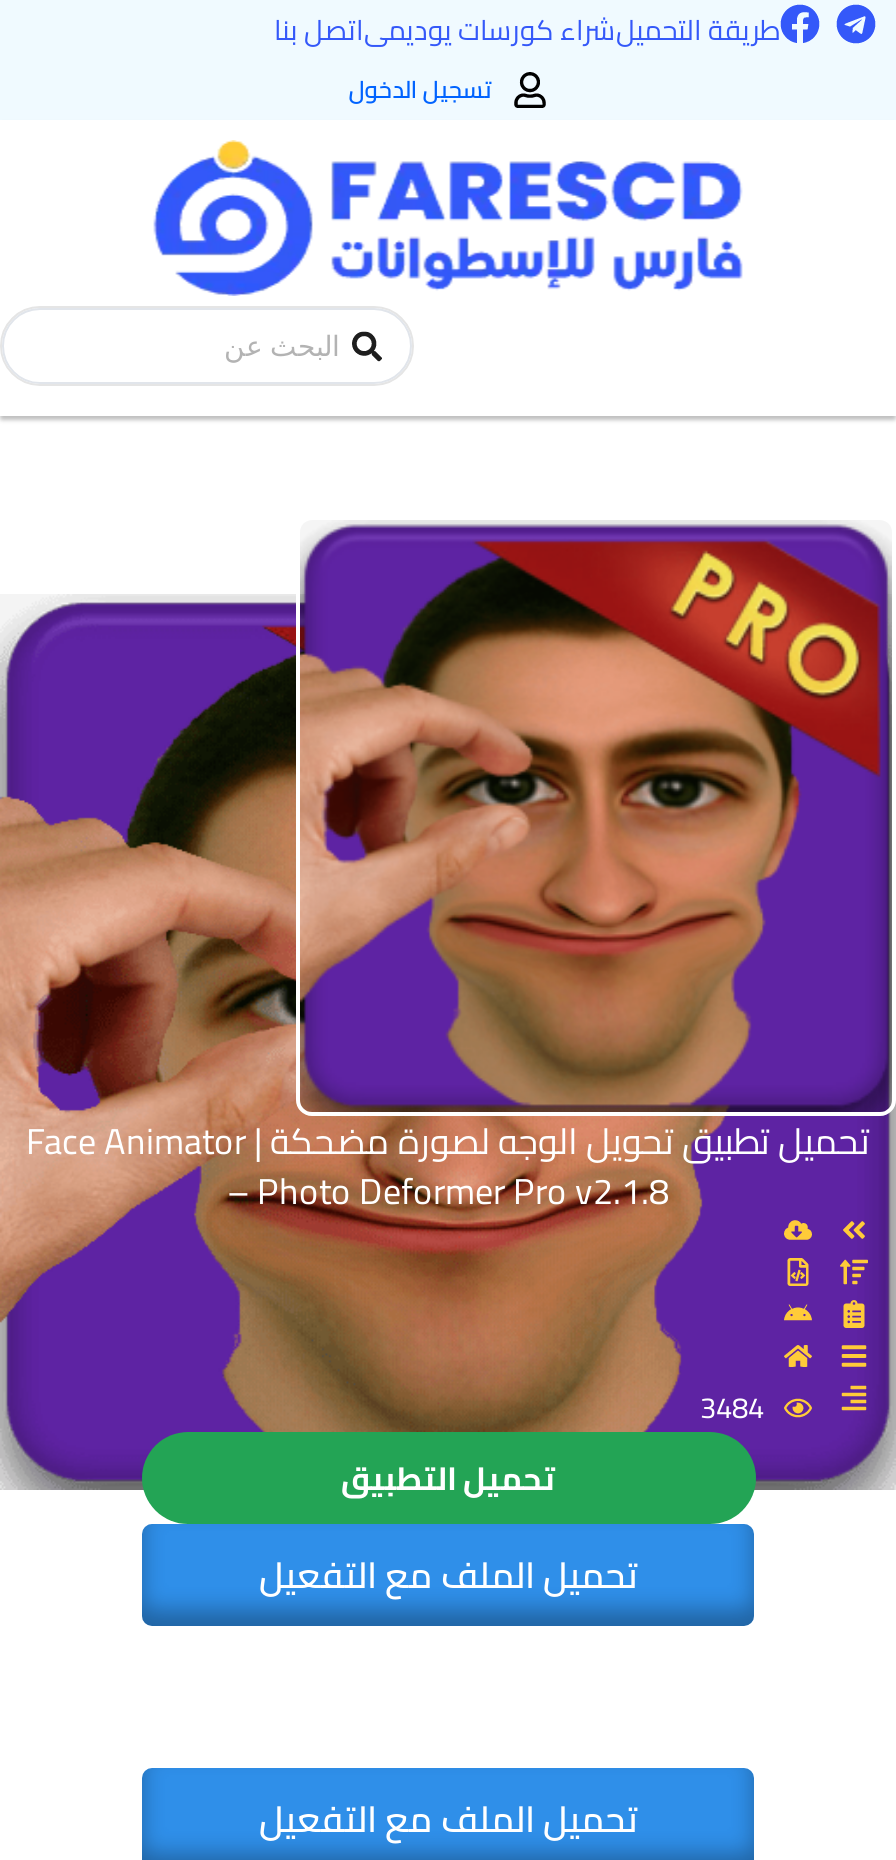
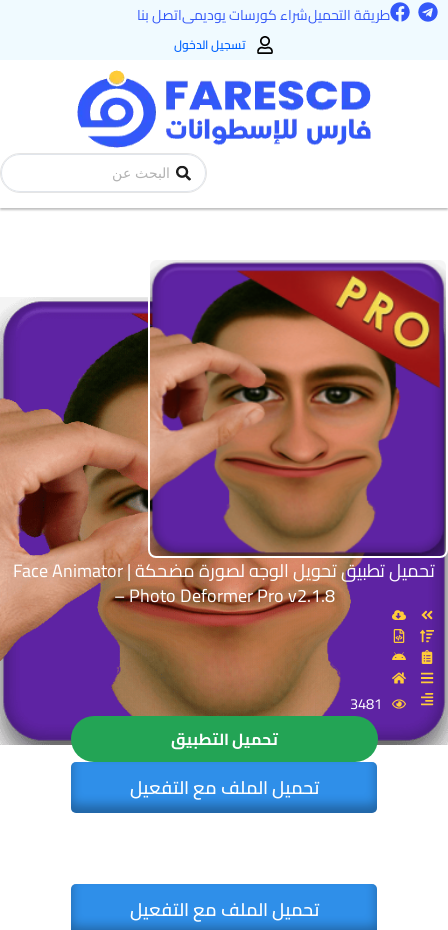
[700,1380,764,1434] 3484 -> [350,690,382,717] 3481

